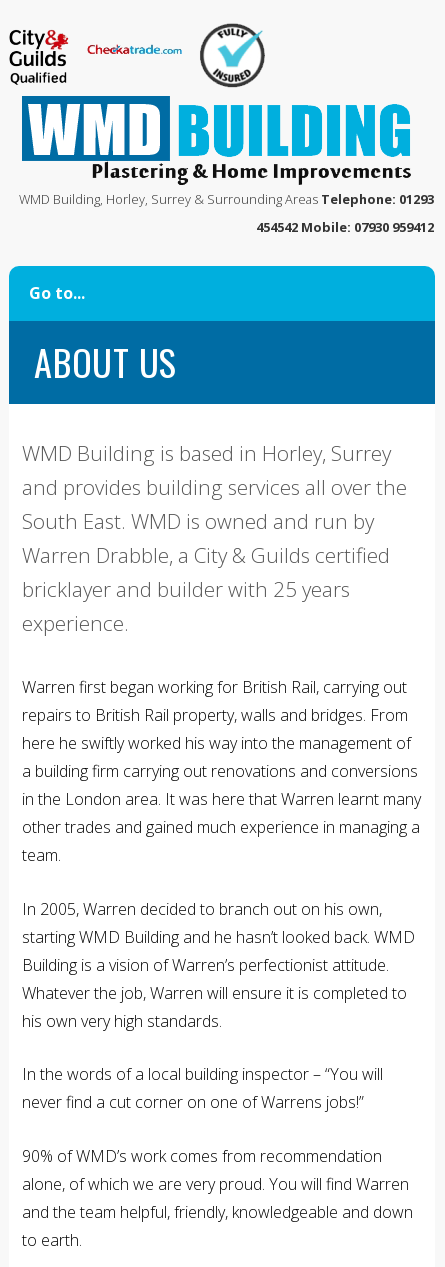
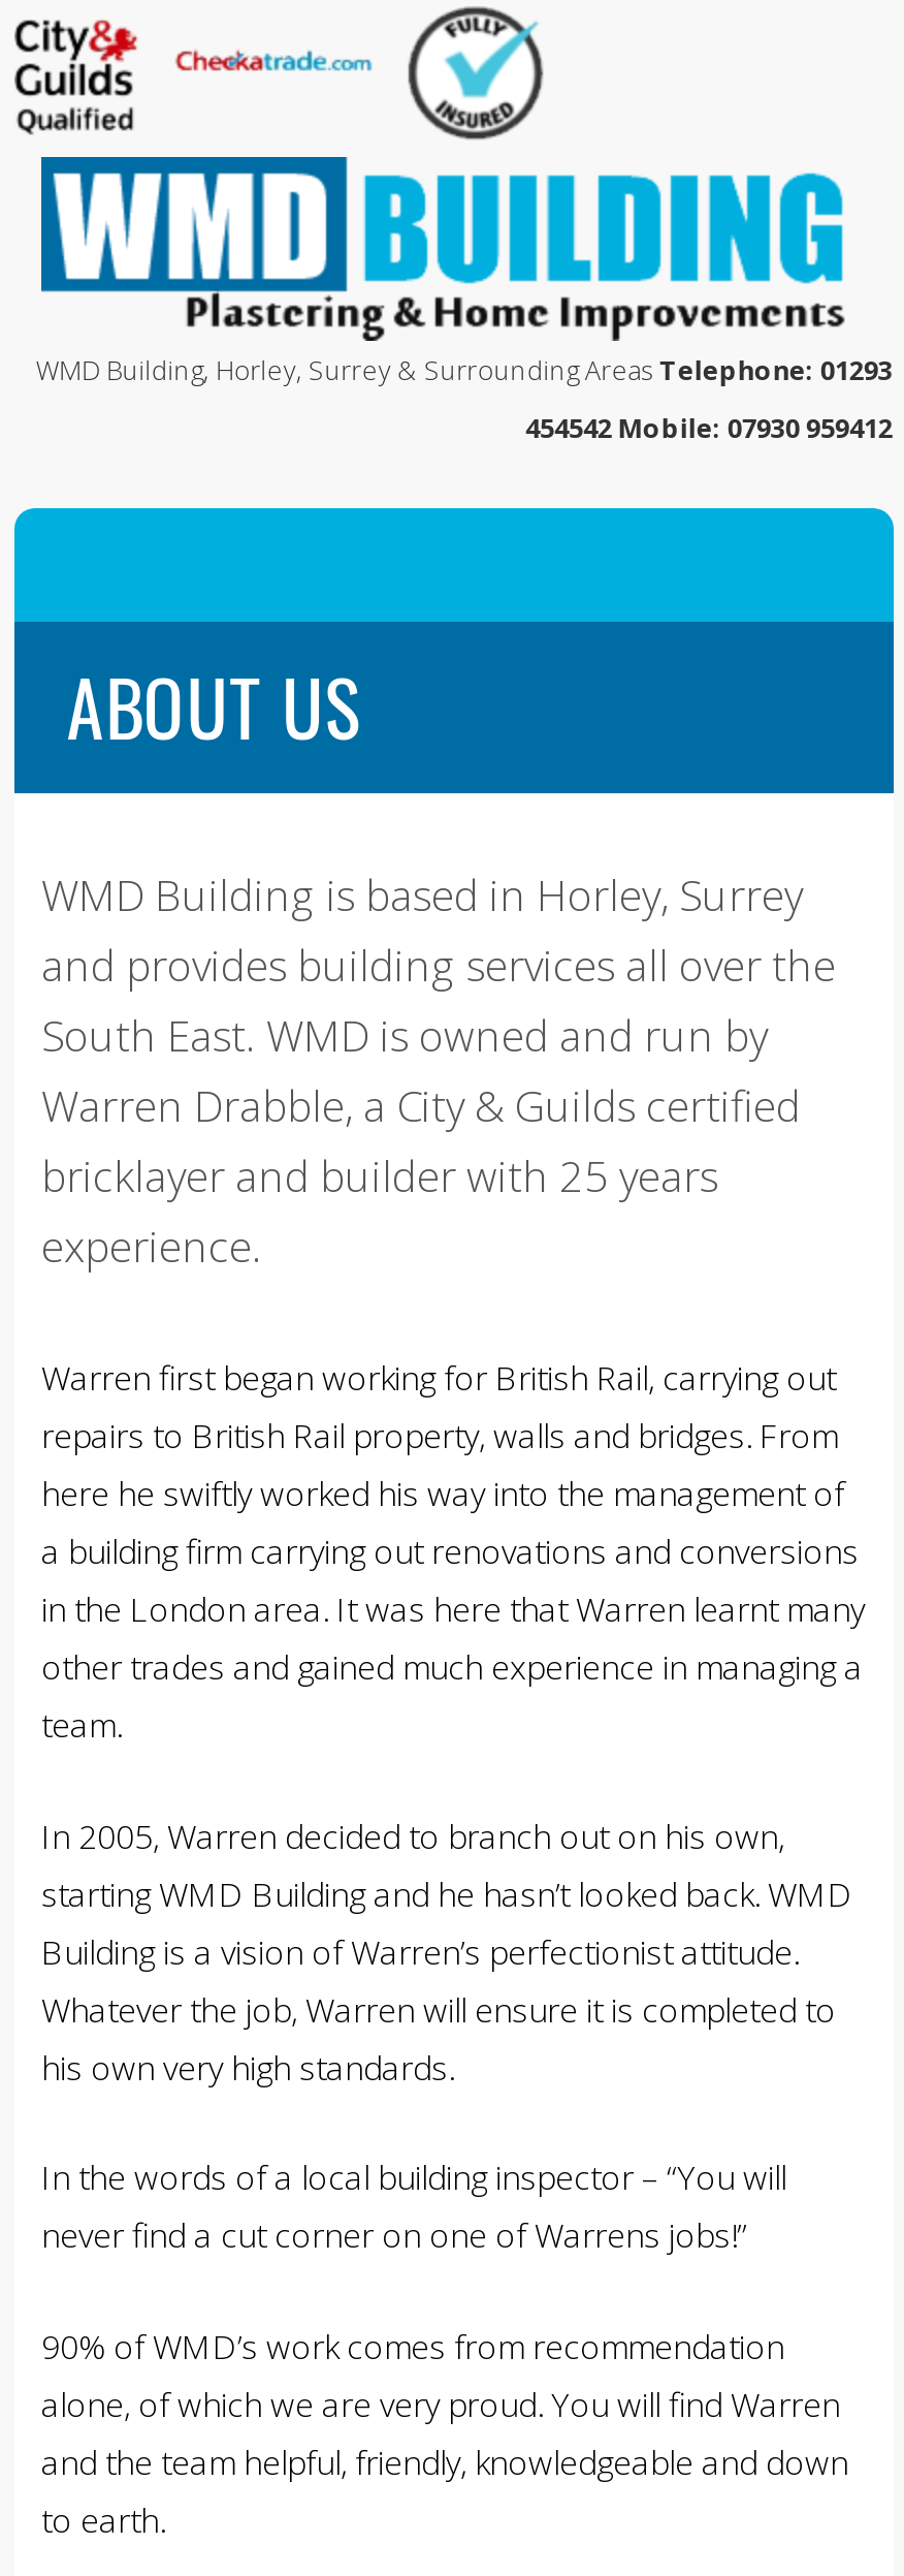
[29,282,85,304] Go to... -> none

